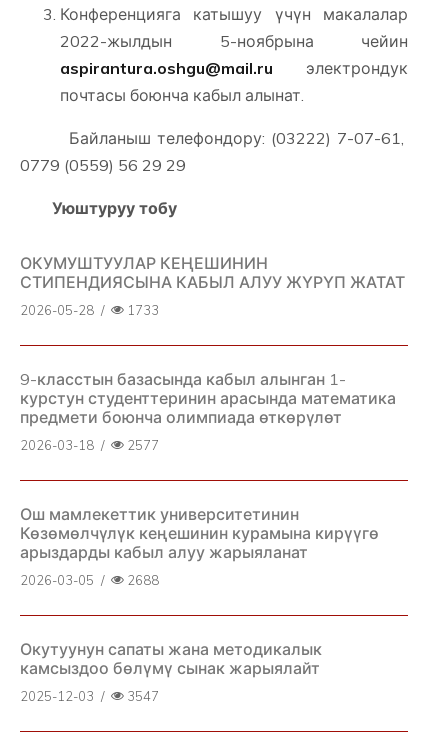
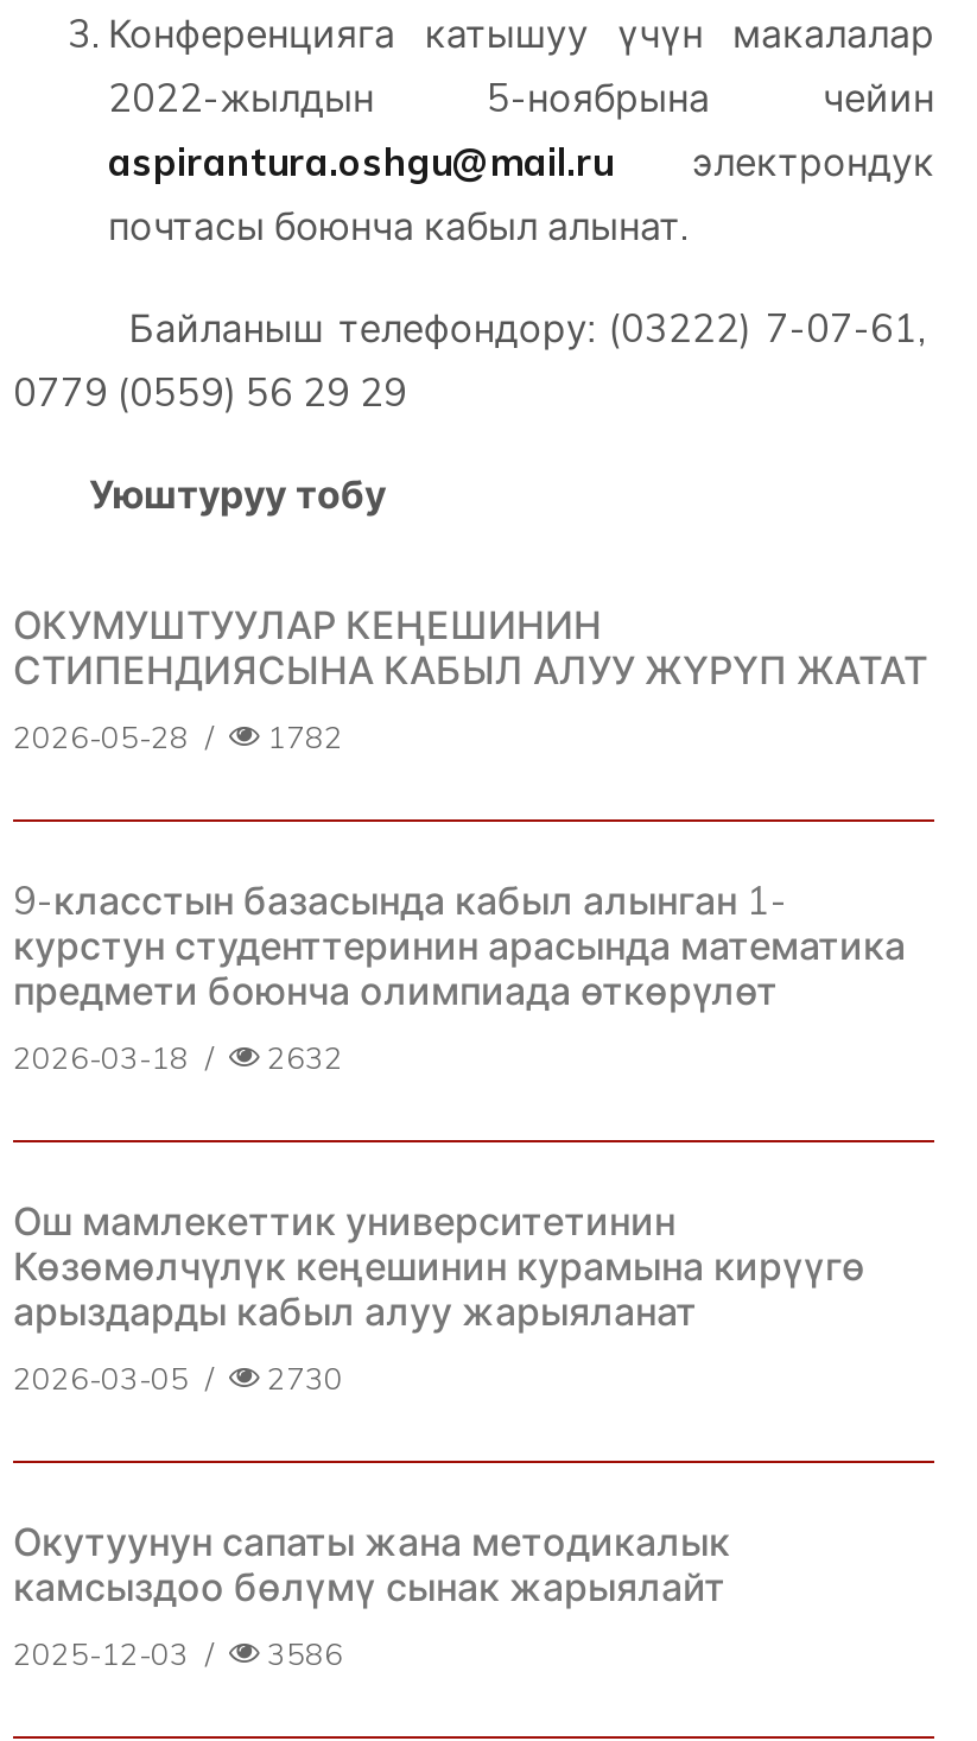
[20,302,159,318] 2026-05-28 / 1733 -> [13,717,343,755] 2026-05-28 / 1782
[20,437,159,453] 2026-03-18 / 2577 -> [13,1038,343,1076] 2026-03-18 / 2632
[20,572,159,588] 2026-03-05 / 2688 -> [13,1359,343,1397] 2026-03-05 / 2730
[20,688,159,704] 2025-12-03 / 3547 -> [13,1634,343,1672] 2025-12-03 / 3586

